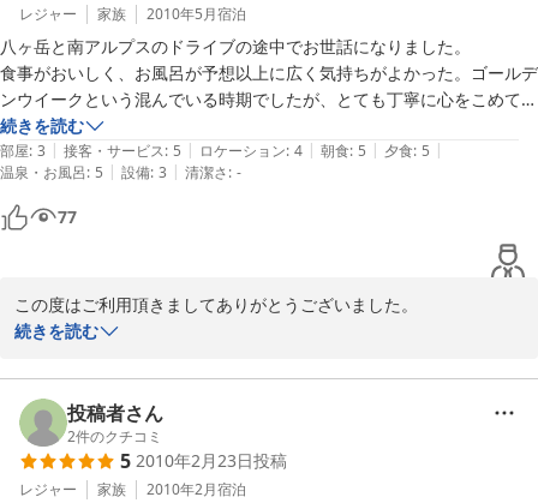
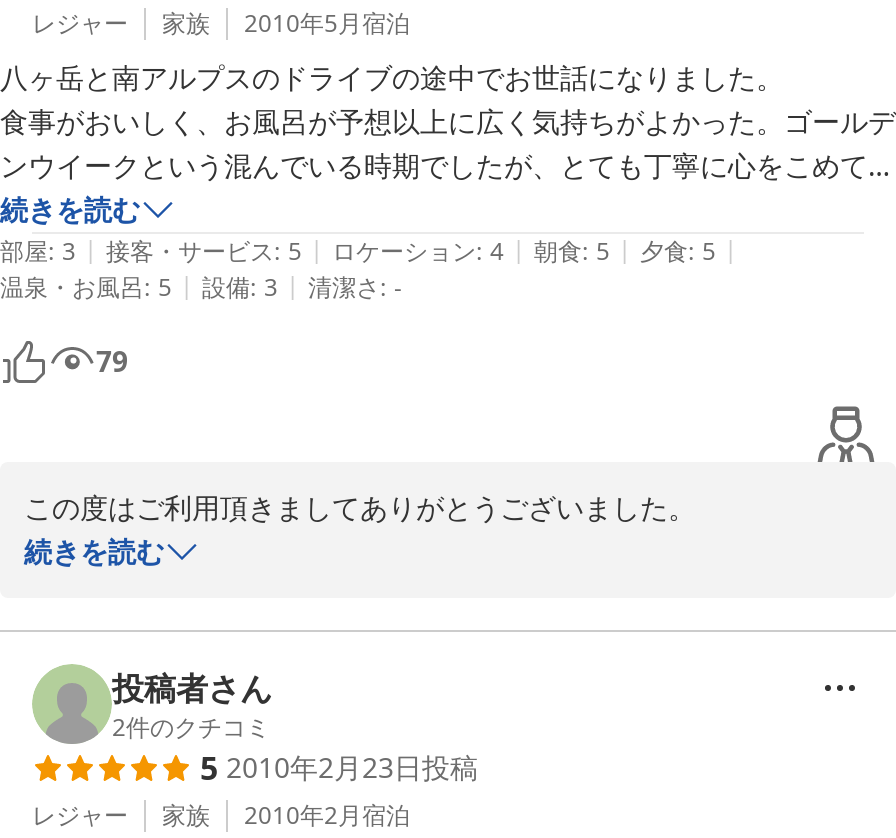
[58,205,77,228] 77 -> [96,342,128,380] 79

